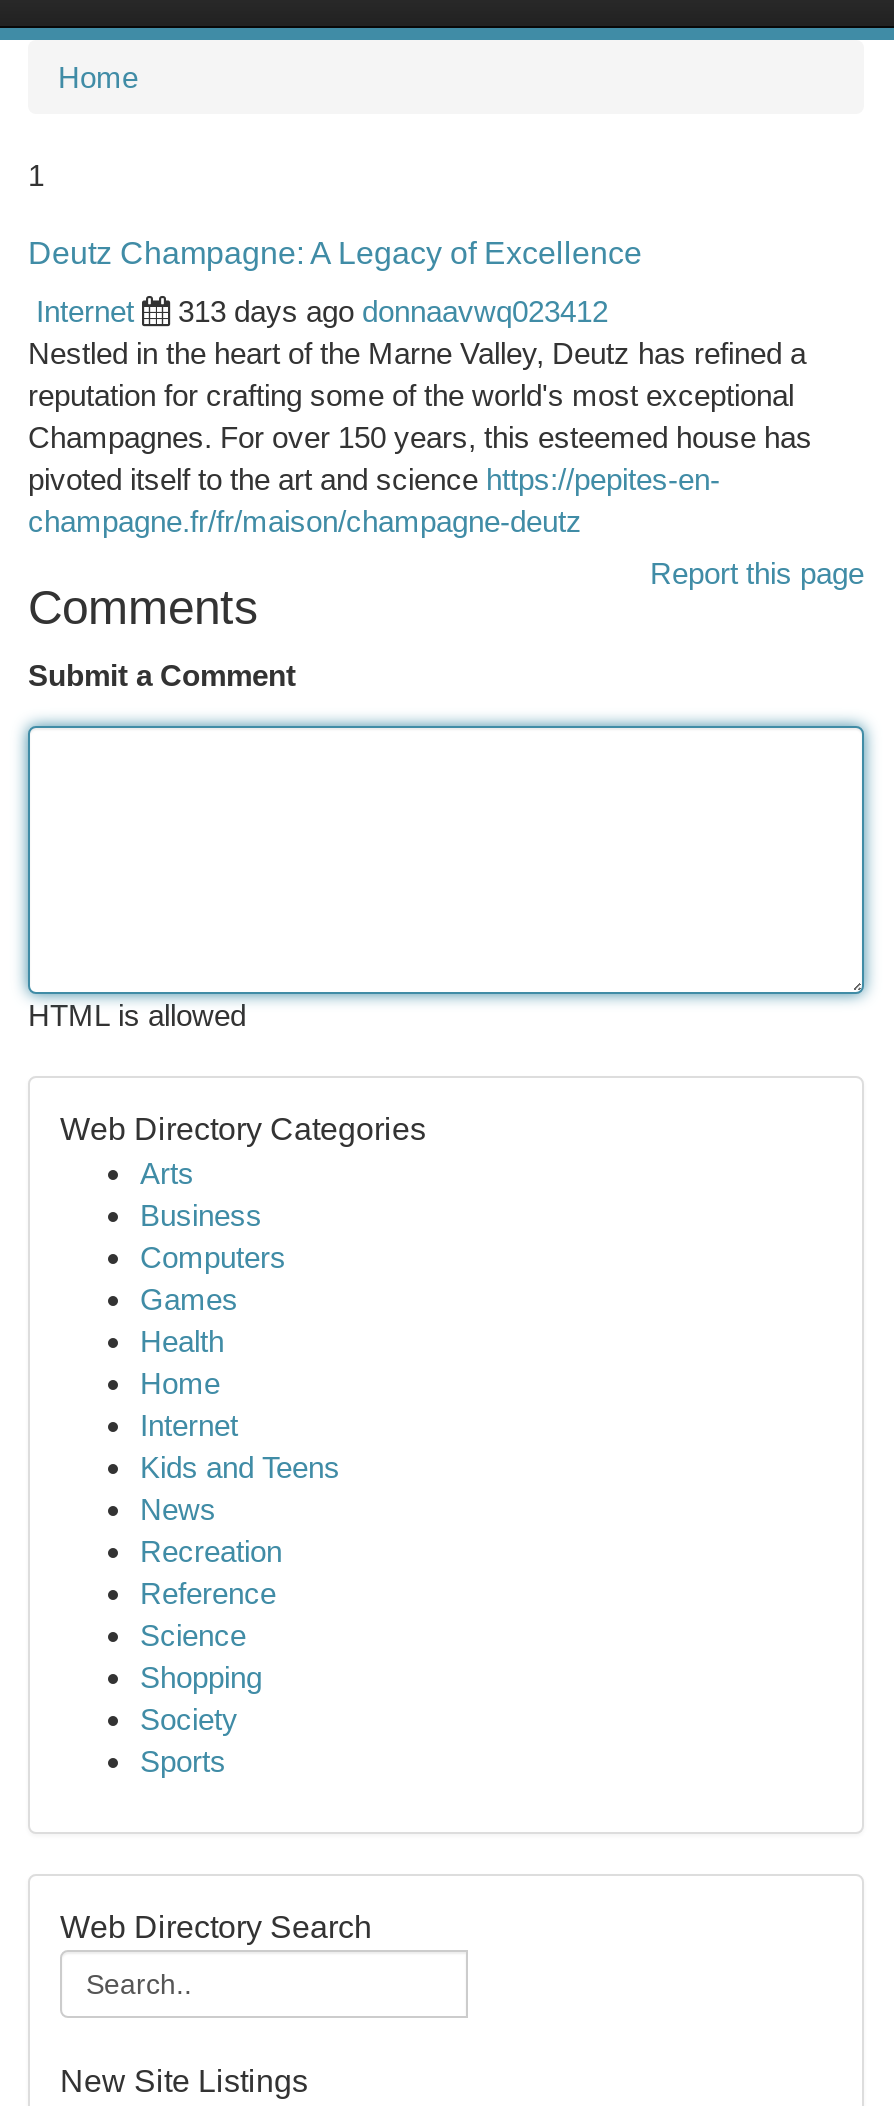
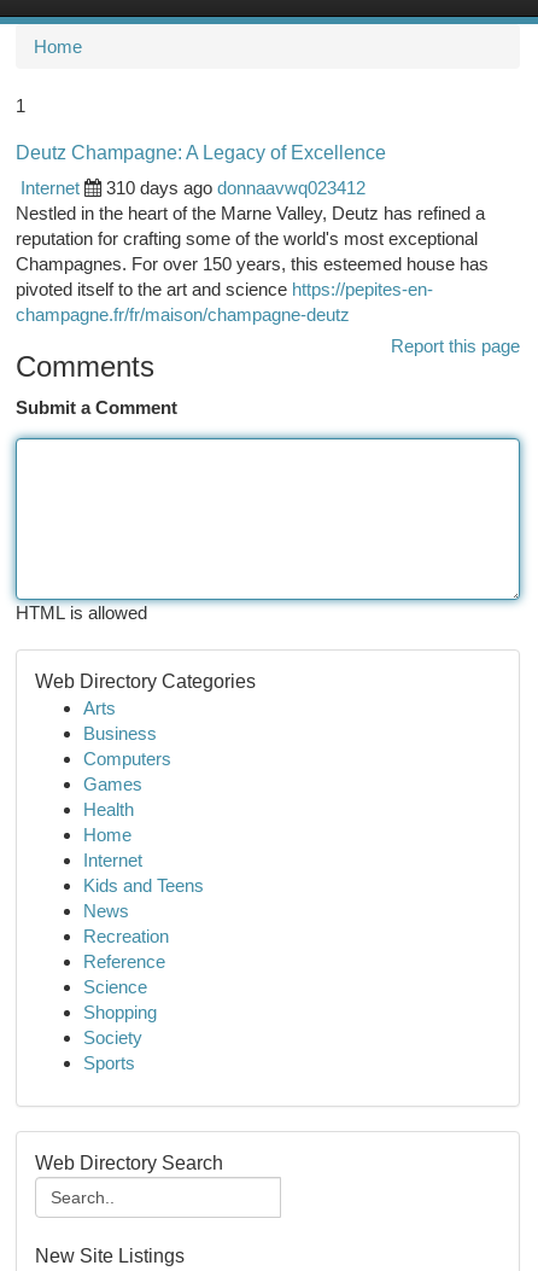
[178,294,608,328] 313 days ago donnaavwq023412 -> [106,177,366,198] 310 days ago donnaavwq023412

